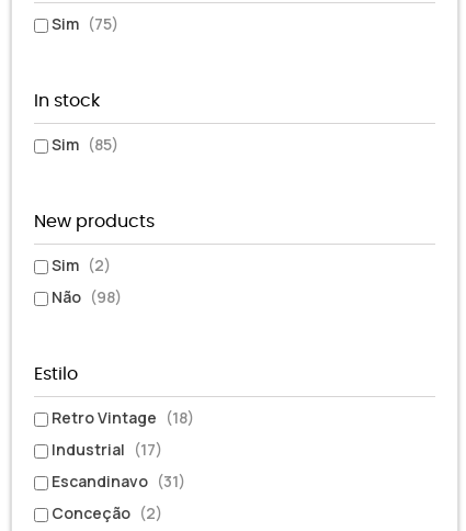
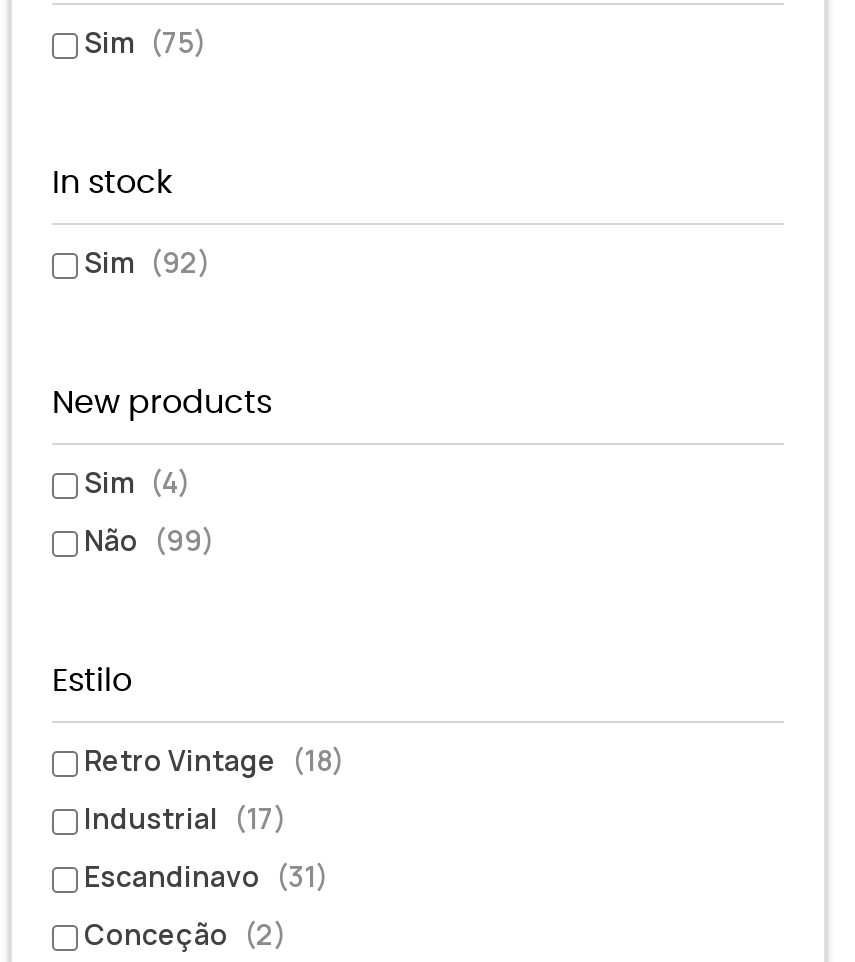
[52,134,118,155] Sim (85) -> [84,243,210,281] Sim (92)
[52,255,111,275] Sim (2) -> [84,463,190,501] Sim (4)
[52,286,122,307] Não (98) -> [84,521,214,559] Não (99)

